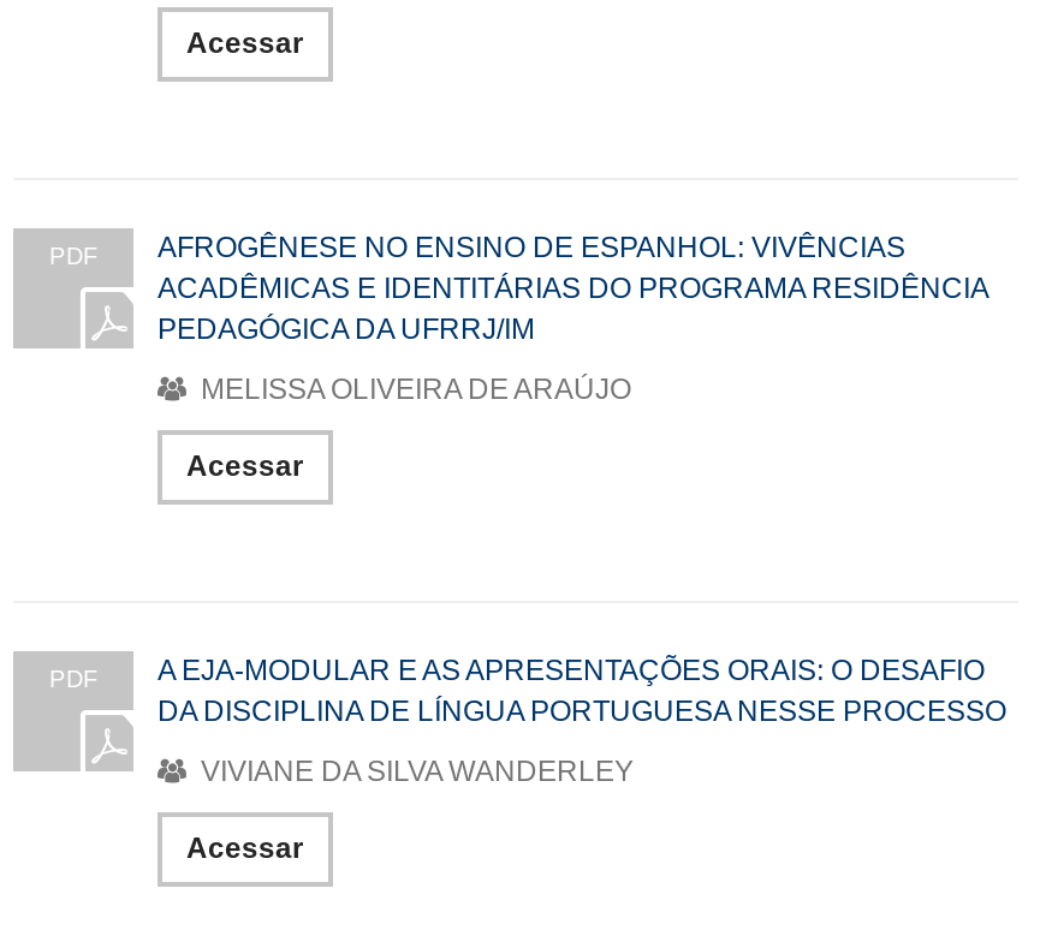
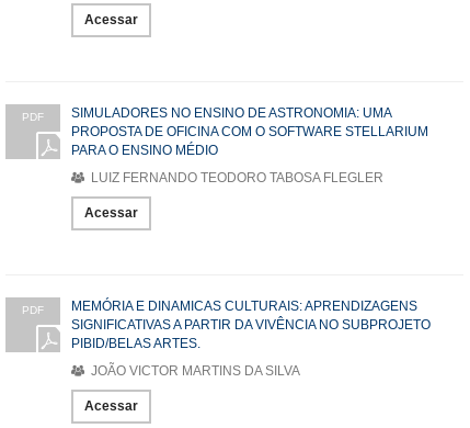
[158,230,987,345] AFROGÊNESE NO ENSINO DE ESPANHOL: VIVÊNCIAS | ACADÊMICAS E IDENTITÁRIAS DO PROGRAMA RESIDÊNCIA | PEDAGÓGICA DA UFRRJ/IM -> [71,105,428,158] SIMULADORES NO ENSINO DE ASTRONOMIA: UMA | PROPOSTA DE OFICINA COM O SOFTWARE STELLARIUM | PARA O ENSINO MÉDIO
[194,372,631,405] MELISSA OLIVEIRA DE ARAÚJO -> [88,170,383,185] LUIZ FERNANDO TEODORO TABOSA FLEGLER
[158,653,1006,727] A EJA-MODULAR E AS APRESENTAÇÕES ORAIS: O DESAFIO | DA DISCIPLINA DE LÍNGUA PORTUGUESA NESSE PROCESSO -> [71,298,431,351] MEMÓRIA E DINAMICAS CULTURAIS: APRENDIZAGENS | SIGNIFICATIVAS A PARTIR DA VIVÊNCIA NO SUBPROJETO | PIBID/BELAS ARTES.
[194,754,634,787] VIVIANE DA SILVA WANDERLEY -> [88,363,300,378] JOÃO VICTOR MARTINS DA SILVA

